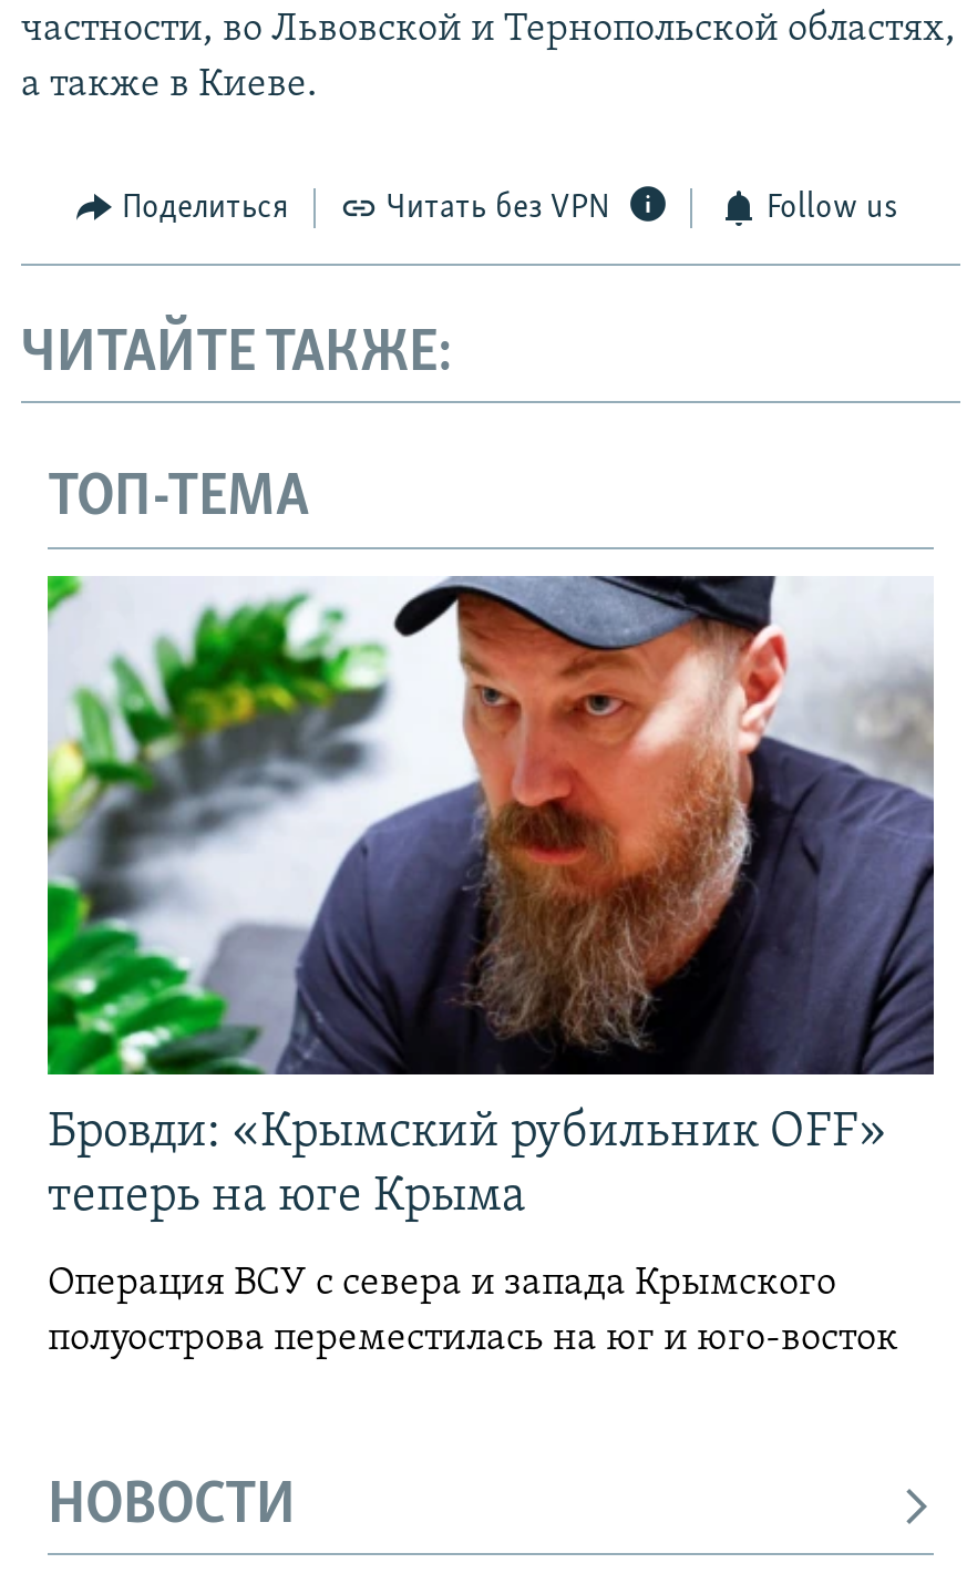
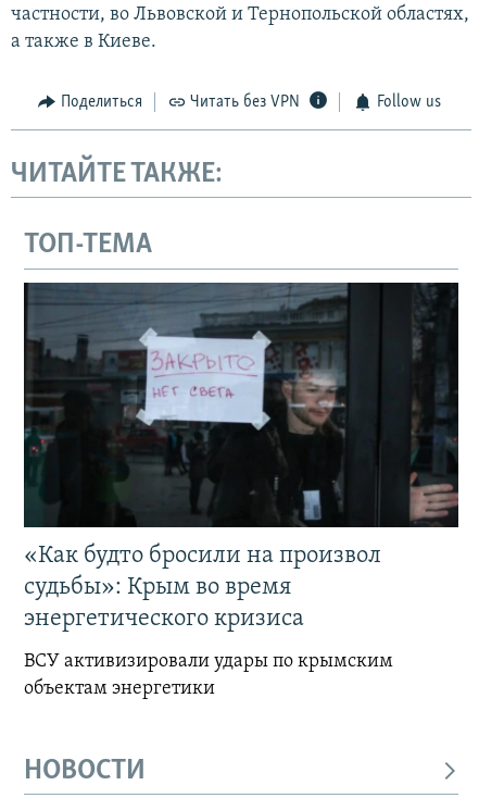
[45,574,936,1223] [image] | Бровди: «Крымский рубильник OFF» | теперь на юге Крыма -> [23,282,459,632] [image] | «Как будто бросили на произвол | судьбы»: Крым во время | энергетического кризиса
[48,1263,898,1360] Операция ВСУ с севера и запада Крымского | полуострова переместилась на юг и юго-восток -> [24,651,393,699] ВСУ активизировали удары по крымским | объектам энергетики

